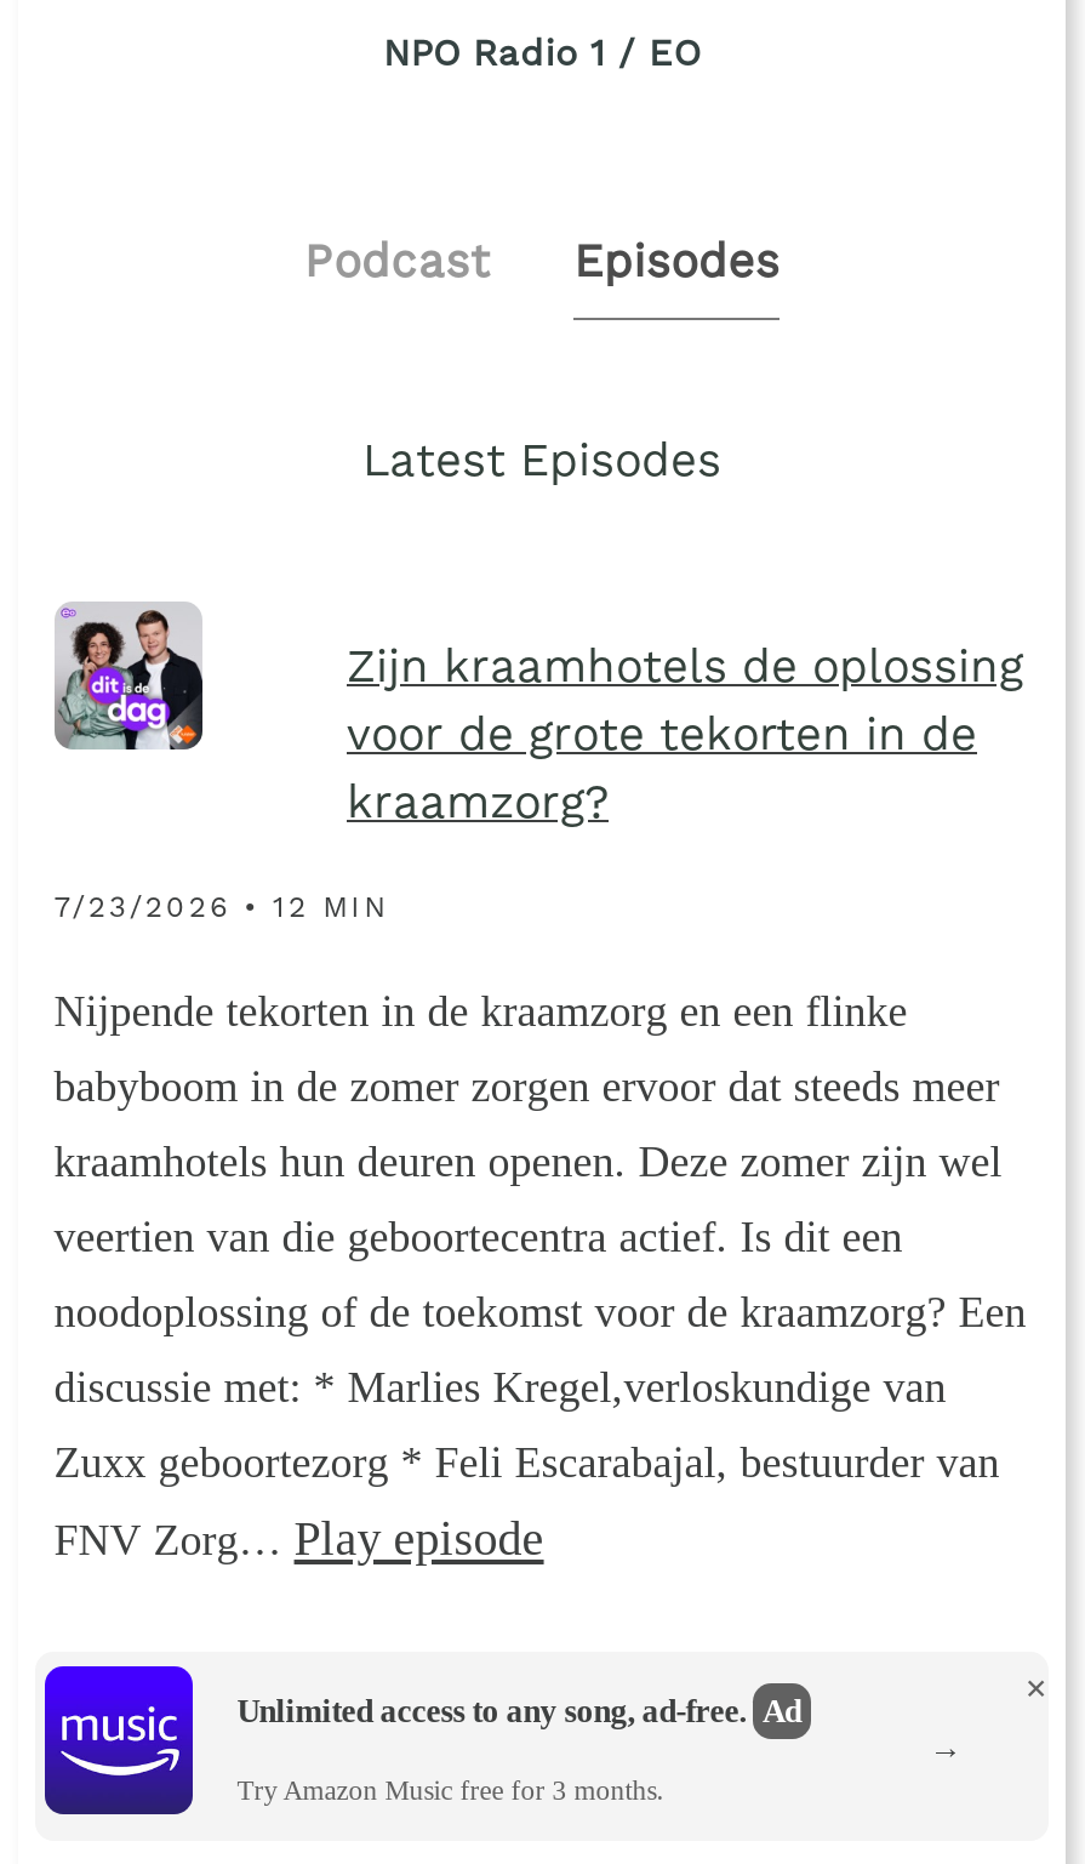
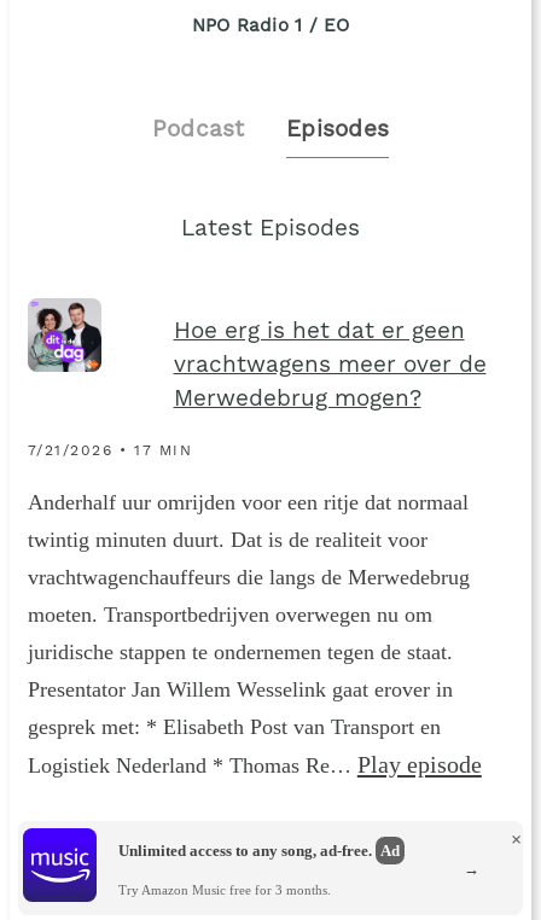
[347,648,1023,694] Zijn kraamhotels de oplossing -> [173,322,464,344] Hoe erg is het dat er geen
[347,716,977,762] voor de grote tekorten in de -> [173,355,486,378] vrachtwagens meer over de
[347,784,609,830] kraamzorg? -> [173,389,421,412] Merwedebrug mogen?
[54,896,390,925] 7/23/2026 • 12 MIN -> [28,445,192,459] 7/21/2026 • 17 MIN
[54,986,908,1034] Nijpende tekorten in de kraamzorg en een flinke -> [28,490,468,514] Anderhalf uur omrijden voor een ritje dat normaal
[54,1061,1000,1110] babyboom in de zomer zorgen ervoor dat steeds meer -> [28,527,427,551] twintig minuten duurt. Dat is de realiteit voor
[54,1136,1002,1185] kraamhotels hun deuren openen. Deze zomer zijn wel -> [28,564,470,589] vrachtwagenchauffeurs die langs de Merwedebrug
[54,1212,903,1260] veertien van die geboortecentra actief. Is dit een -> [28,602,432,626] moeten. Transportbedrijven overwegen nu om
[54,1287,1026,1335] noodoplossing of de toekomst voor de kraamzorg? Een -> [28,639,453,663] juridische stappen te ondernemen tegen de staat.
[54,1362,946,1410] discussie met: * Marlies Kregel,verloskundige van -> [28,677,453,701] Presentator Jan Willem Wesselink gaat erover in
[54,1437,1000,1486] Zuxx geboortezorg * Feli Escarabajal, bestuurder van -> [28,714,441,738] gesprek met: * Elisabeth Post van Transport en
[54,1510,544,1563] FNV Zorg… Play episode -> [28,750,482,777] Logistiek Nederland * Thomas Re… Play episode

